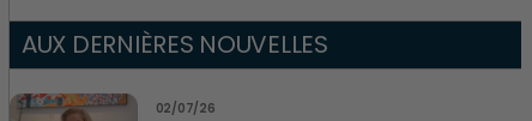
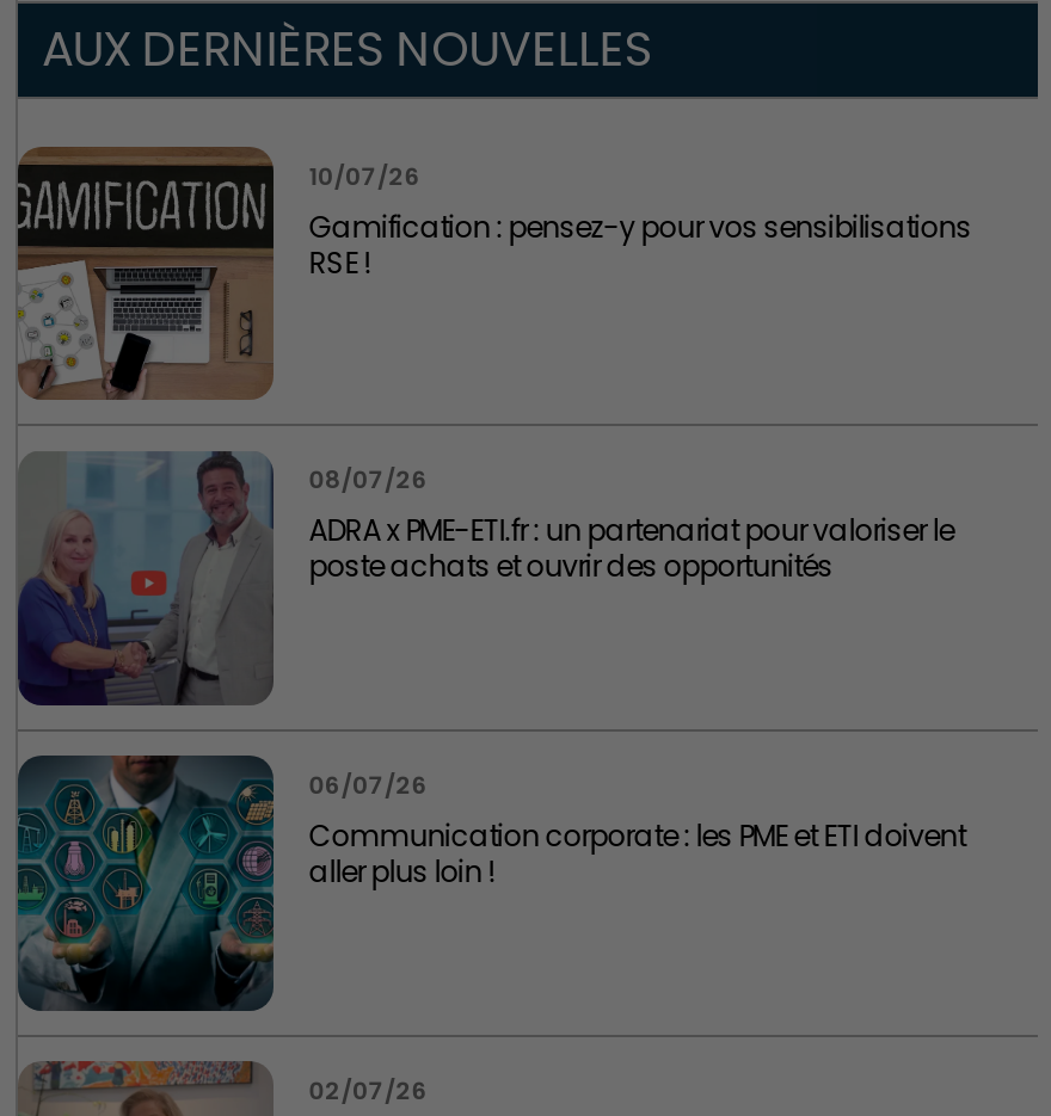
none -> [16,147,972,402] [image] | 10/07/26 | Gamification : pensez-y pour vos sensibilisations | RSE !
none -> [16,448,954,708] [image] | 08/07/26 | ADRA x PME-ETI.fr : un partenariat pour valoriser le | poste achats et ouvrir des opportunités
none -> [16,753,966,1013] [image] | 06/07/26 | Communication corporate : les PME et ETI doivent | aller plus loin !

